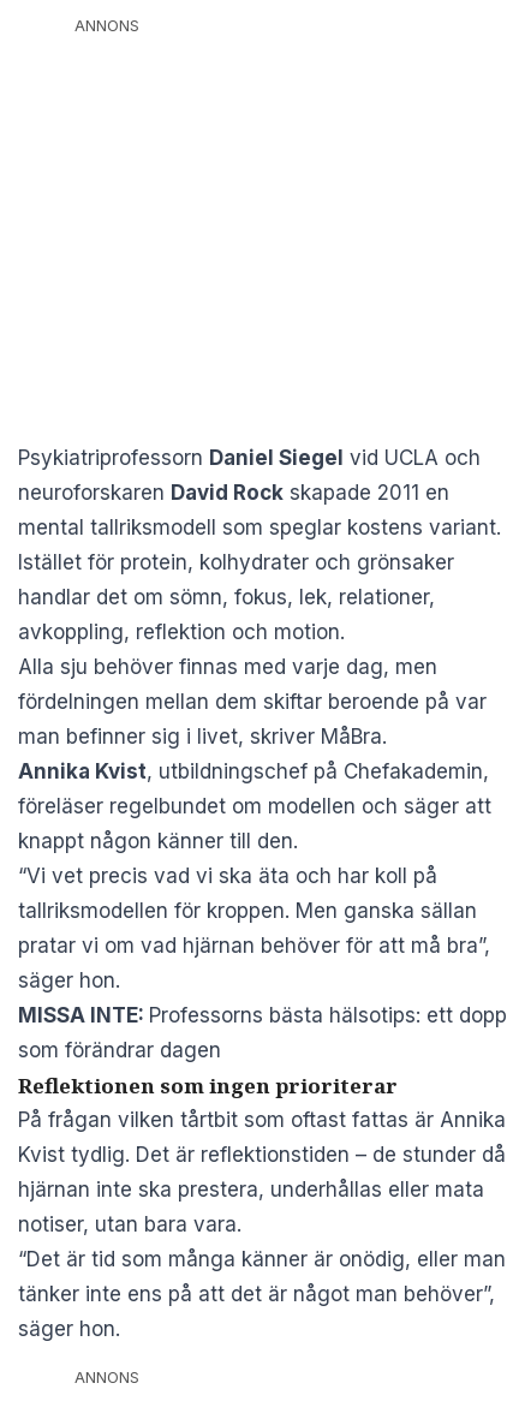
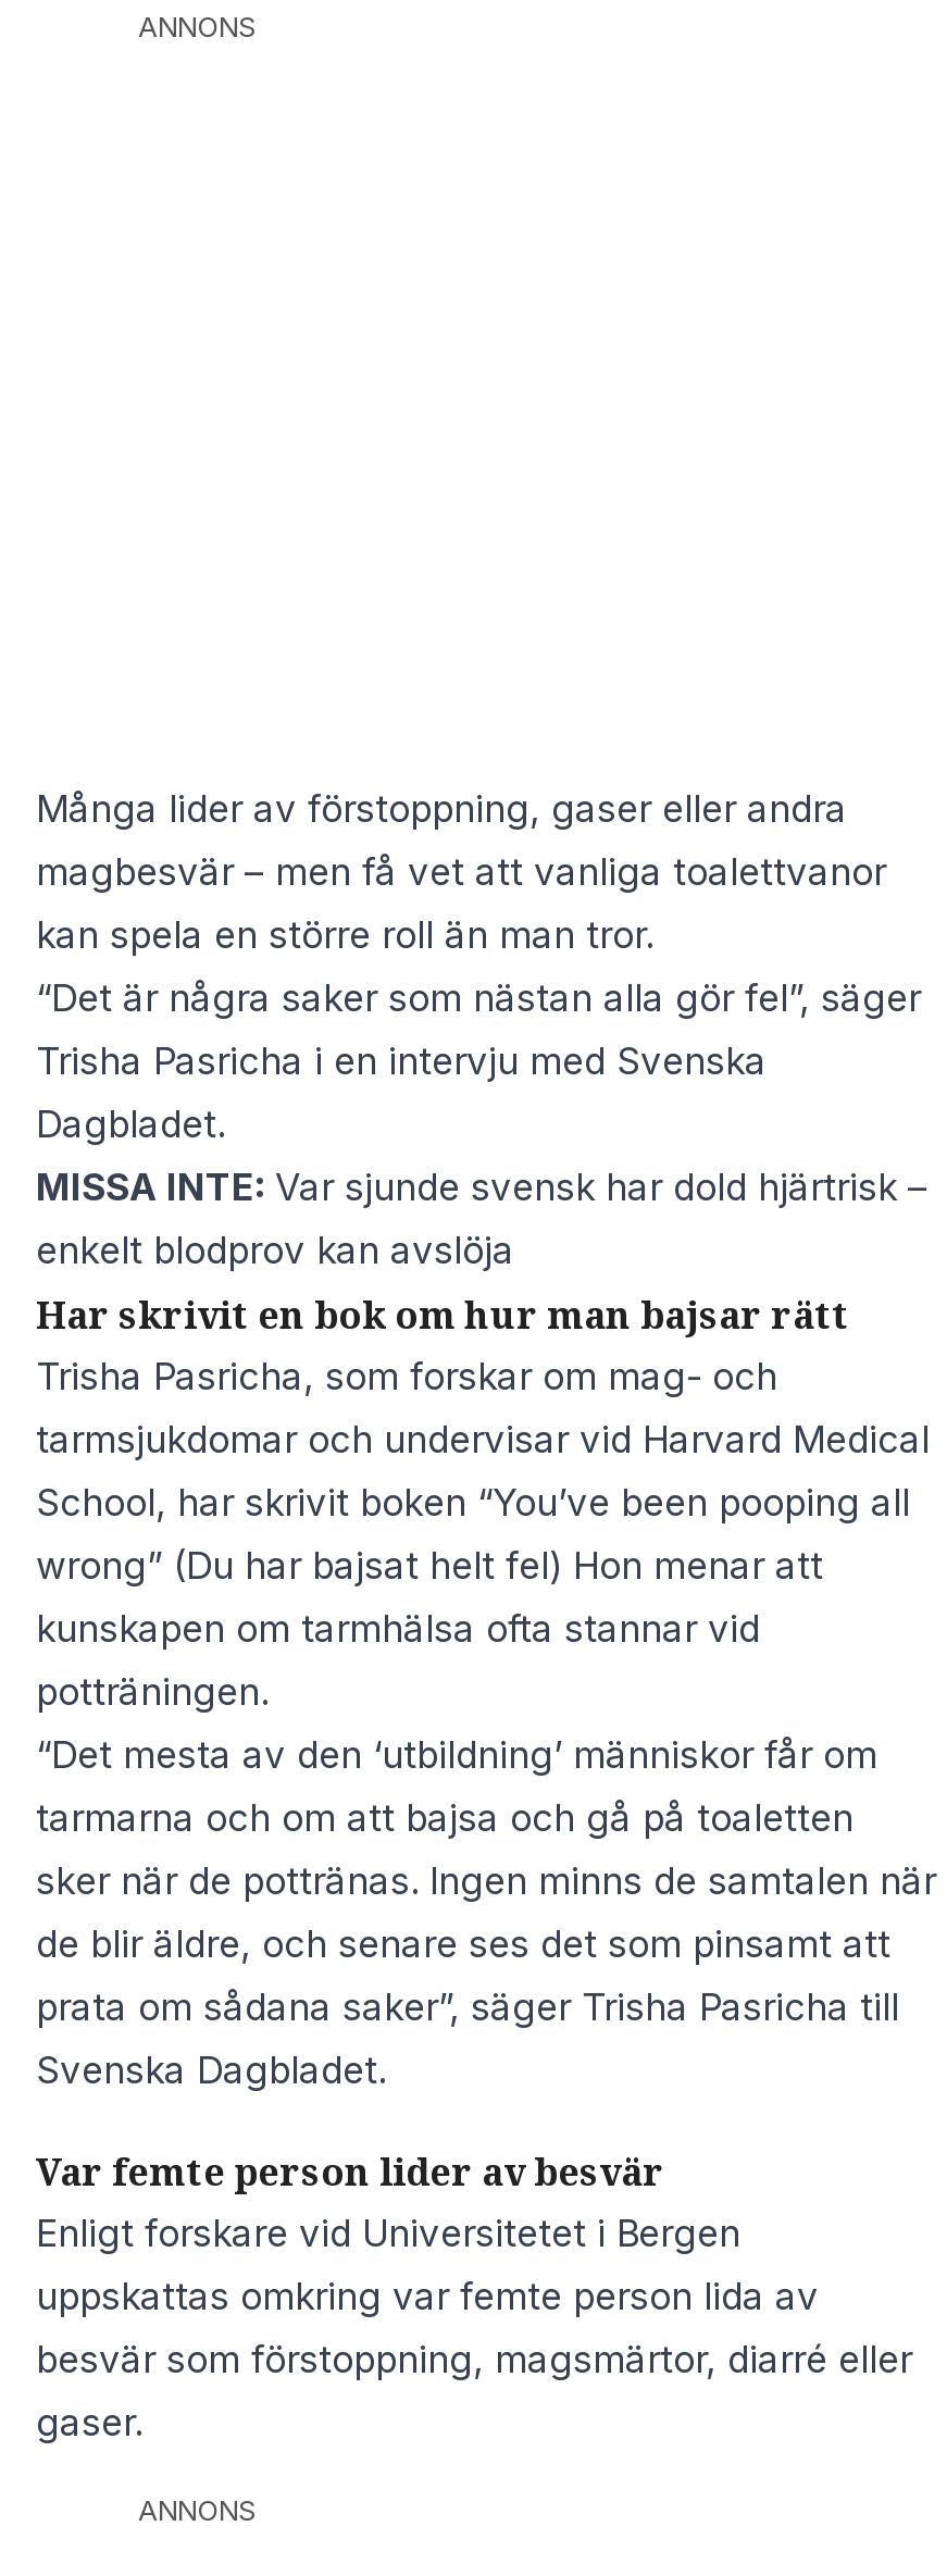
[18,446,507,1341] Psykiatriprofessorn Daniel Siegel vid UCLA och | neuroforskaren David Rock skapade 2011 en | mental tallriksmodell som speglar kostens variant. | Istället för protein, kolhydrater och grönsaker | handlar det om sömn, fokus, lek, relationer, | avkoppling, reflektion och motion. | Alla sju behöver finnas med varje dag, men | fördelningen mellan dem skiftar beroende på var | man befinner sig i livet, skriver MåBra. | Annika Kvist, utbildningschef på Chefakademin, | föreläser regelbundet om modellen och säger att | knappt någon känner till den. | “Vi vet precis vad vi ska äta och har koll på | tallriksmodellen för kroppen. Men ganska sällan | pratar vi om vad hjärnan behöver för att må bra”, | säger hon. | MISSA INTE: Professorns bästa hälsotips: ett dopp | som förändrar dagen | Reflektionen som ingen prioriterar | På frågan vilken tårtbit som oftast fattas är Annika | Kvist tydlig. Det är reflektionstiden – de stunder då | hjärnan inte ska prestera, underhållas eller mata | notiser, utan bara vara. | “Det är tid som många känner är onödig, eller man | tänker inte ens på att det är något man behöver”, | säger hon. -> [36,787,936,2444] Många lider av förstoppning, gaser eller andra | magbesvär – men få vet att vanliga toalettvanor | kan spela en större roll än man tror. | “Det är några saker som nästan alla gör fel”, säger | Trisha Pasricha i en intervju med Svenska | Dagbladet. | MISSA INTE: Var sjunde svensk har dold hjärtrisk – | enkelt blodprov kan avslöja | Har skrivit en bok om hur man bajsar rätt | Trisha Pasricha, som forskar om mag- och | tarmsjukdomar och undervisar vid Harvard Medical | School, har skrivit boken “You’ve been pooping all | wrong” (Du har bajsat helt fel) Hon menar att | kunskapen om tarmhälsa ofta stannar vid | potträningen. | “Det mesta av den ‘utbildning’ människor får om | tarmarna och om att bajsa och gå på toaletten | sker när de pottränas. Ingen minns de samtalen när | de blir äldre, och senare ses det som pinsamt att | prata om sådana saker”, säger Trisha Pasricha till | Svenska Dagbladet. | Var femte person lider av besvär | Enligt forskare vid Universitetet i Bergen | uppskattas omkring var femte person lida av | besvär som förstoppning, magsmärtor, diarré eller | gaser.

